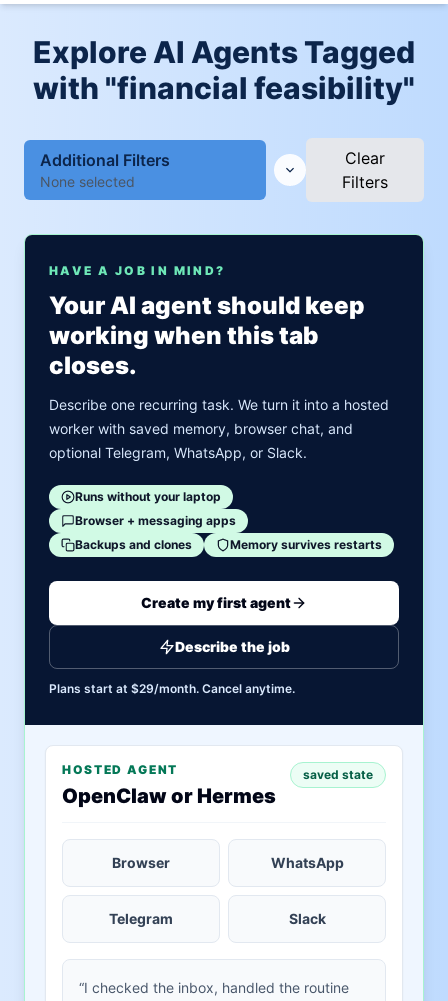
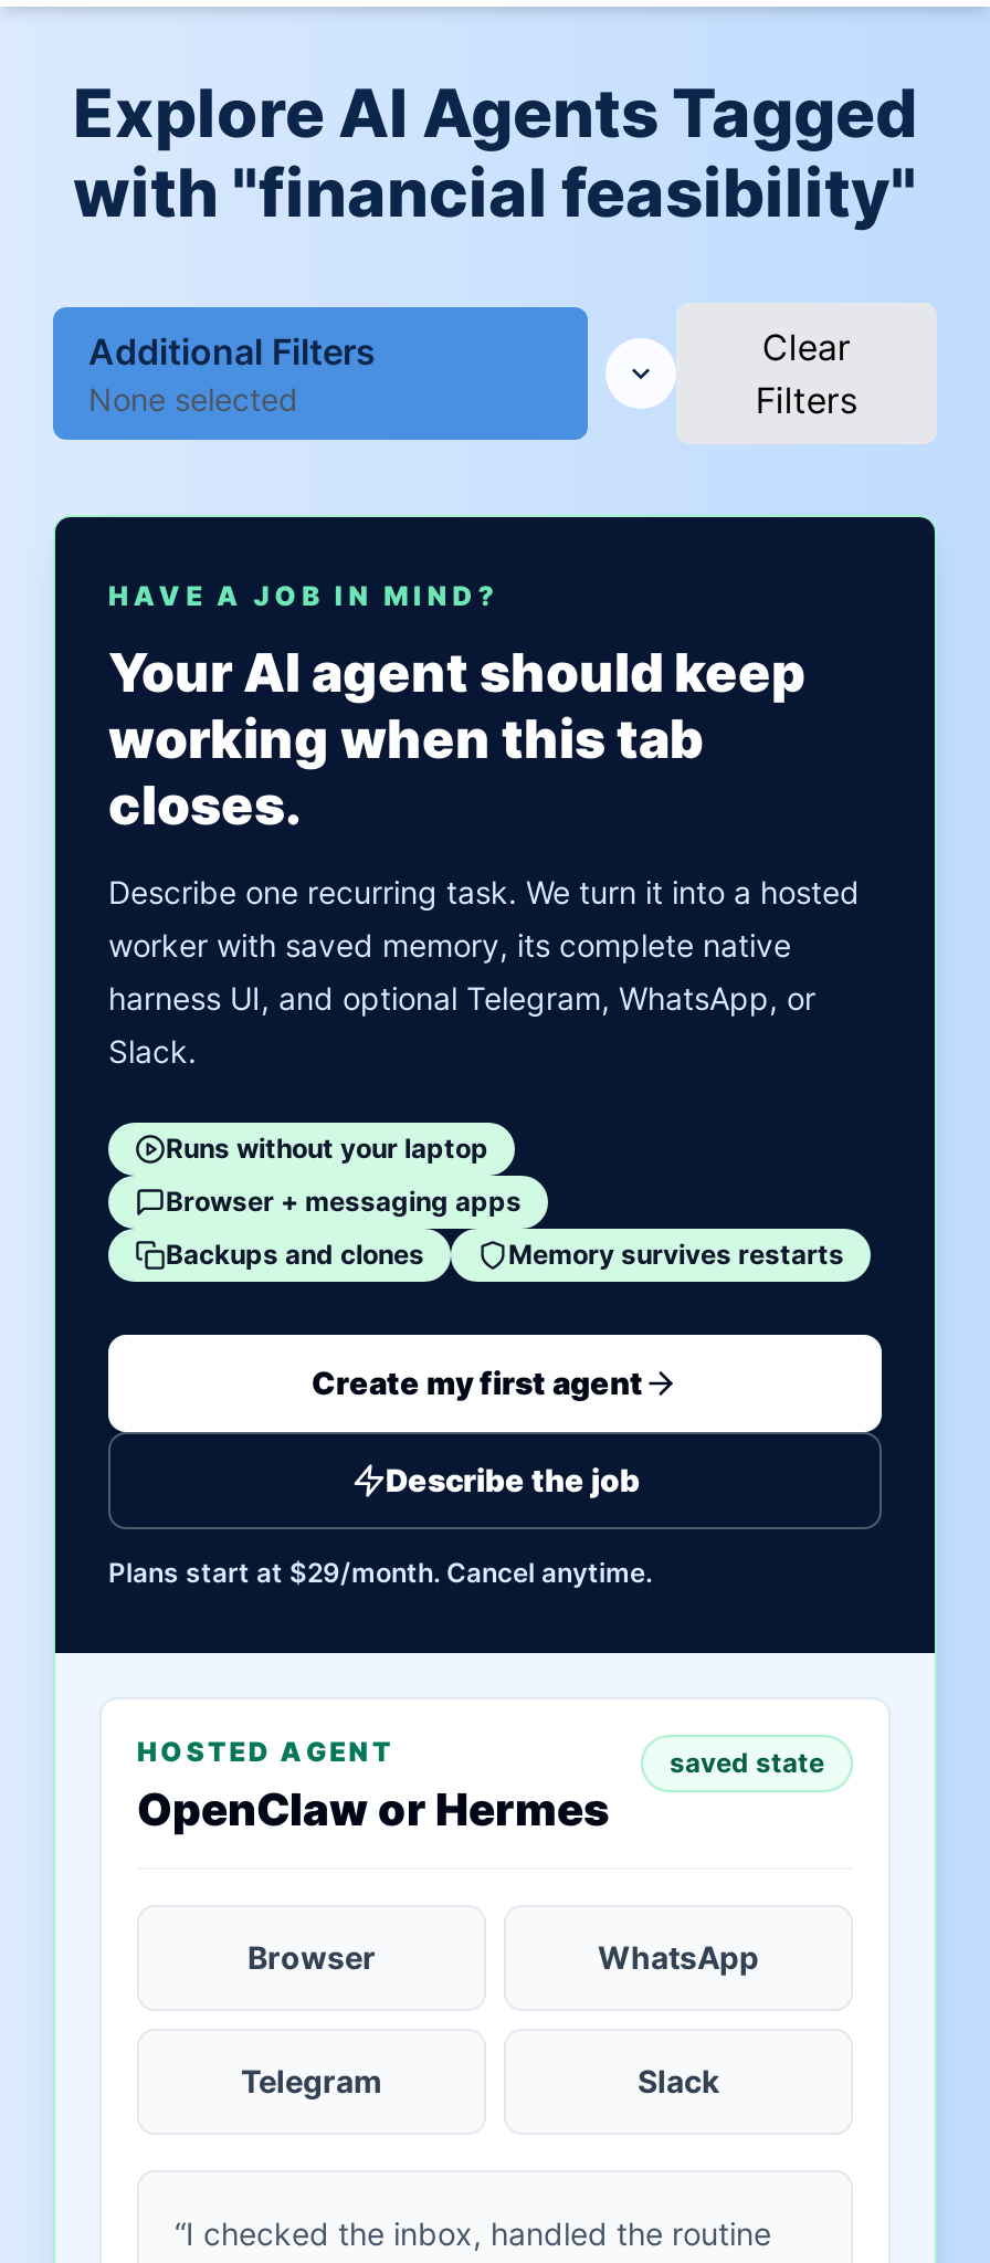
[49,420,353,461] worker with saved memory, browser chat, and | optional Telegram, WhatsApp, or Slack. -> [108,926,815,1070] worker with saved memory, its complete native | harness UI, and optional Telegram, WhatsApp, or | Slack.

